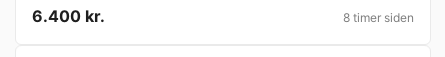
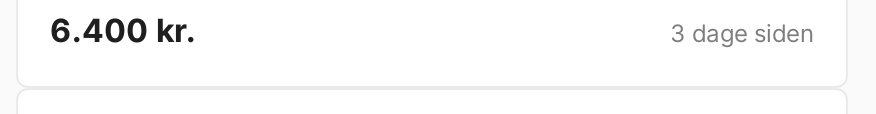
[343,10,414,25] 8 timer siden -> [670,19,814,49] 3 dage siden

